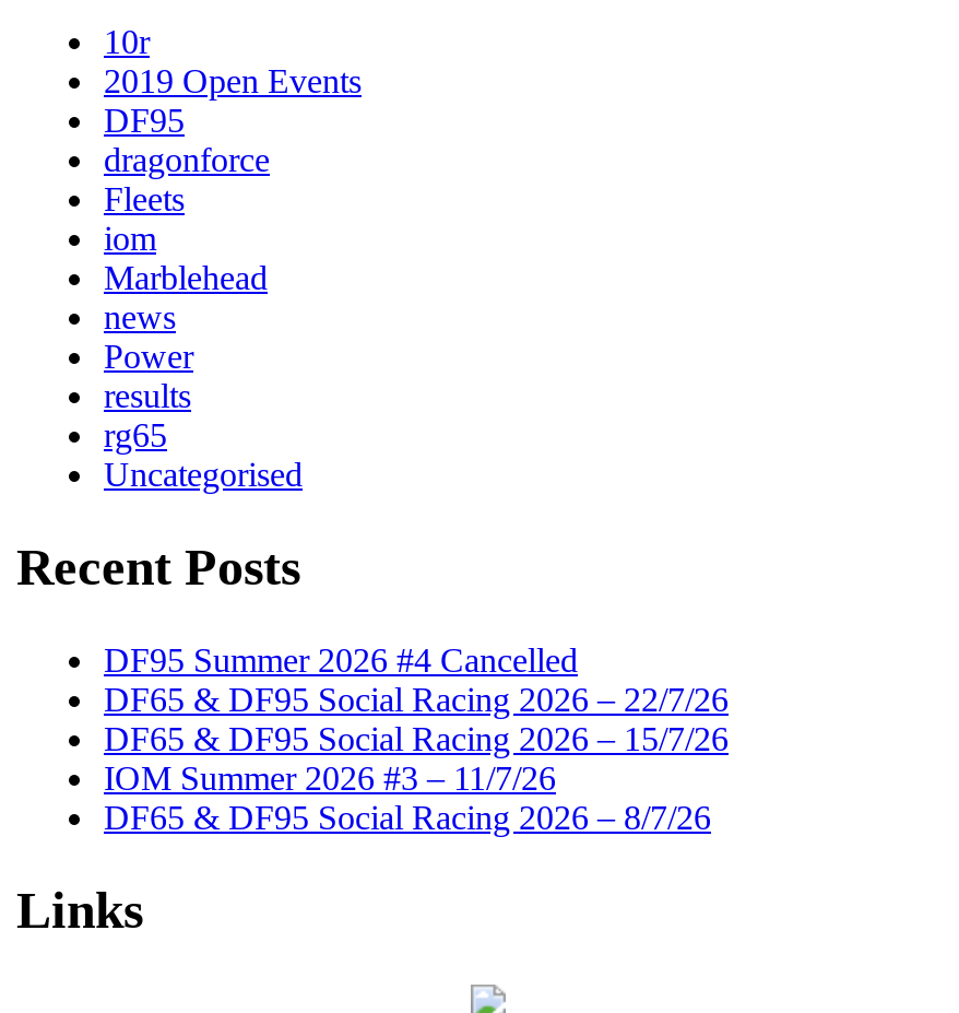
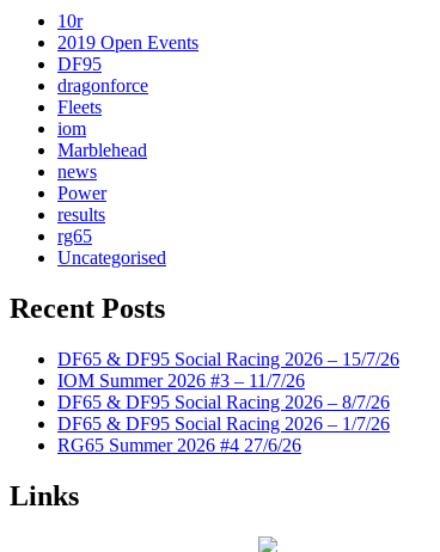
[104,641,729,718] DF95 Summer 2026 #4 Cancelled | DF65 & DF95 Social Racing 2026 – 22/7/26 -> none
moved [104,720,729,836] -> [57,349,399,412]: DF65 & DF95 Social Racing 2026 – 15/7/26 | IOM Summer 2026 #3 – 11/7/26 | DF65 & DF95 Social Racing 2026 – 8/7/26
none -> [57,413,390,455] DF65 & DF95 Social Racing 2026 – 1/7/26 | RG65 Summer 2026 #4 27/6/26

